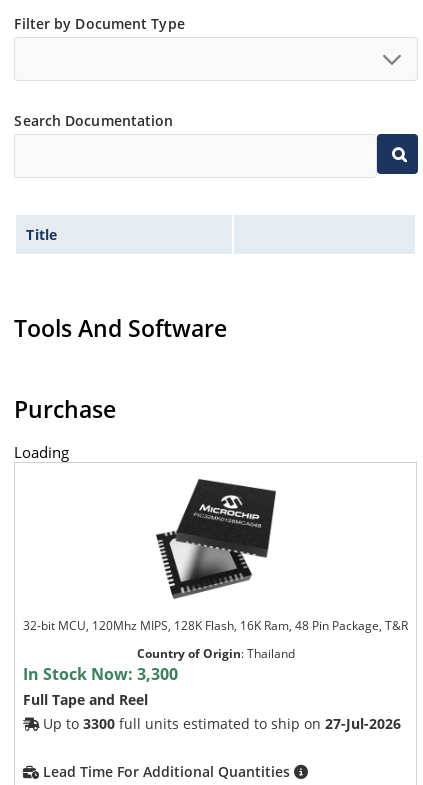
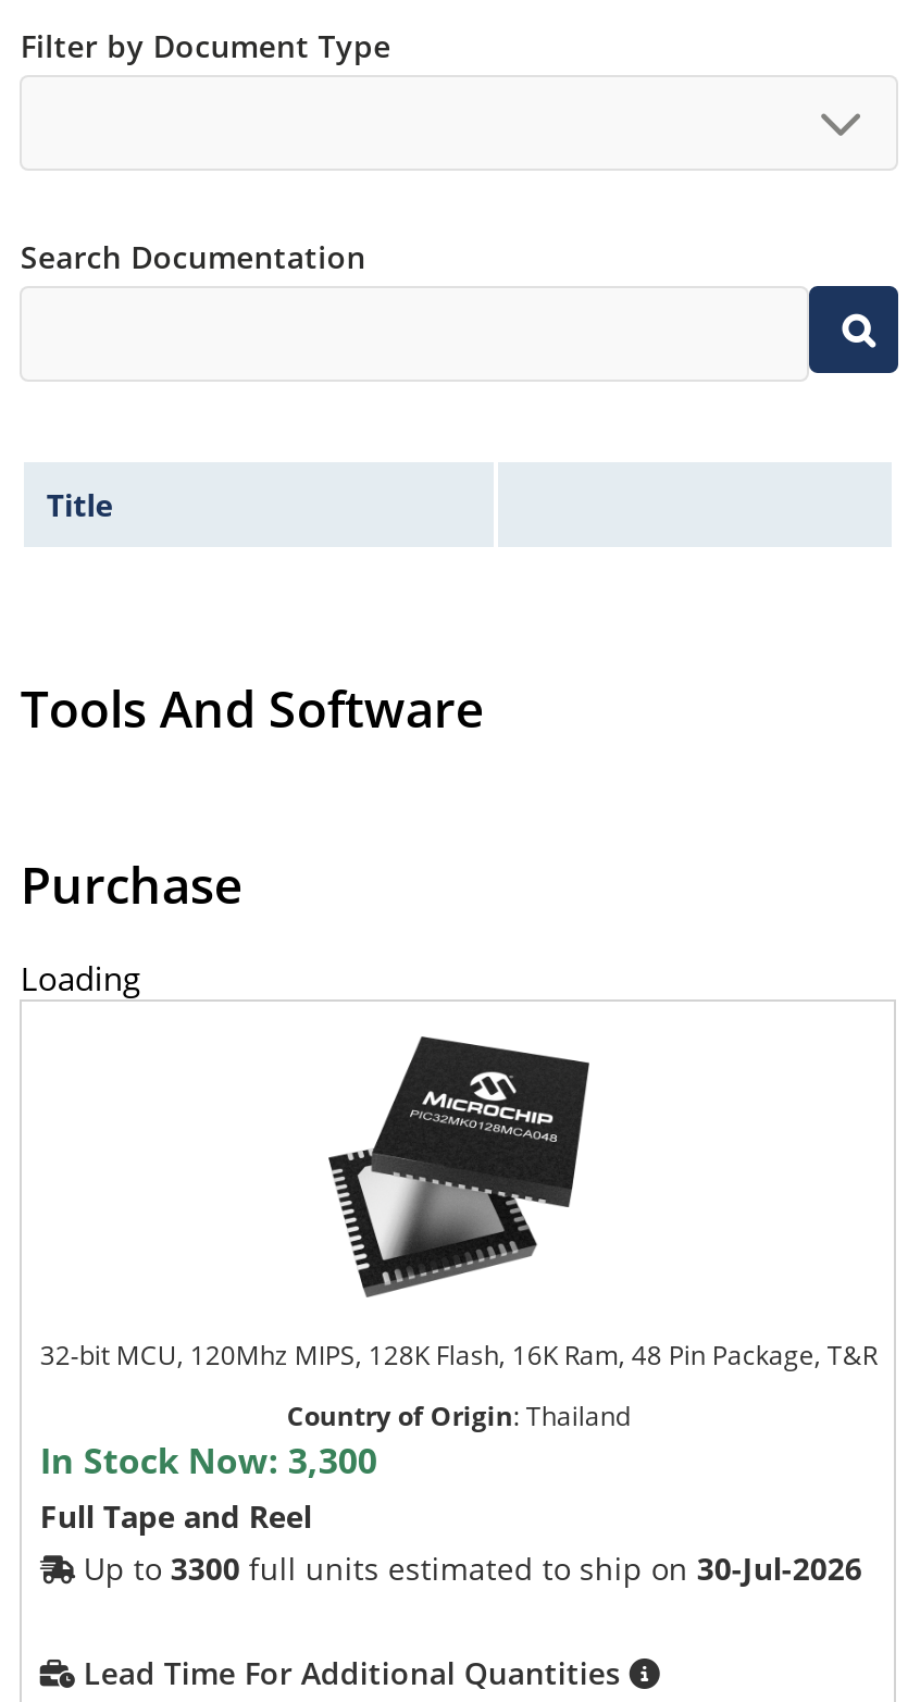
[43,714,401,733] Up to 3300 full units estimated to ship on 27-Jul-2026 -> [84,1547,862,1588] Up to 3300 full units estimated to ship on 30-Jul-2026

